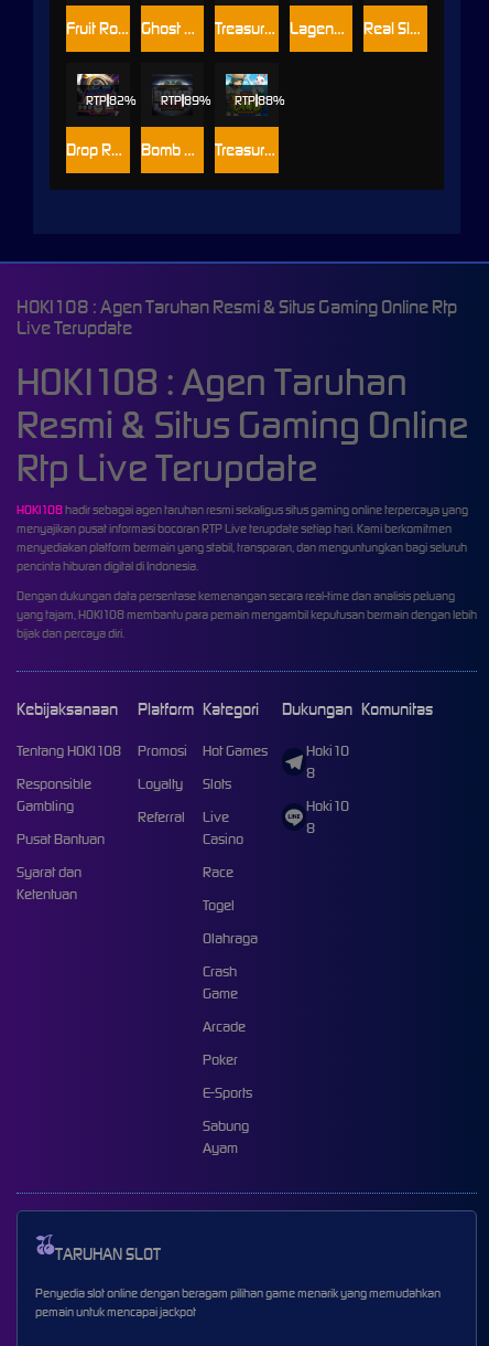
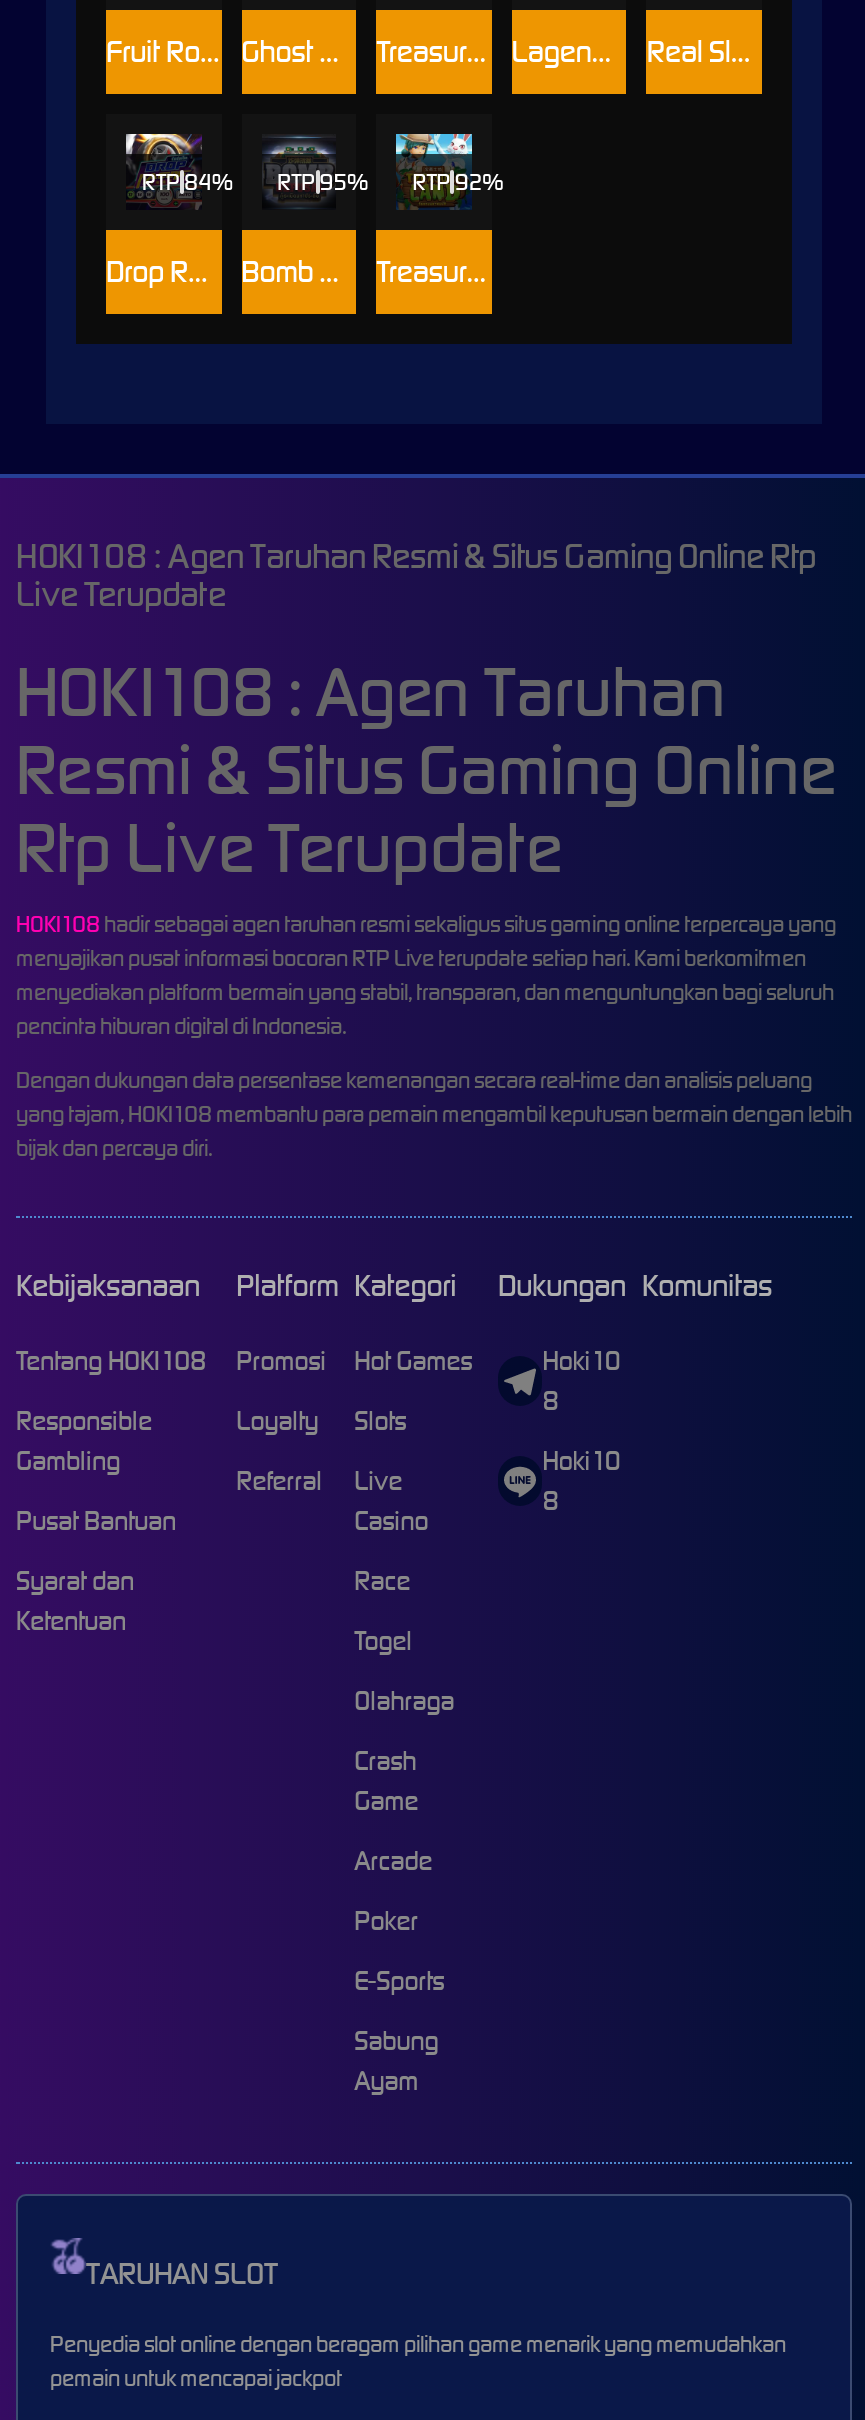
[86,92,135,108] RTP 82% -> [142,167,232,195] RTP 84%
[160,92,210,108] RTP 89% -> [277,167,367,195] RTP 95%
[235,92,284,108] RTP 88% -> [412,167,502,195] RTP 92%

